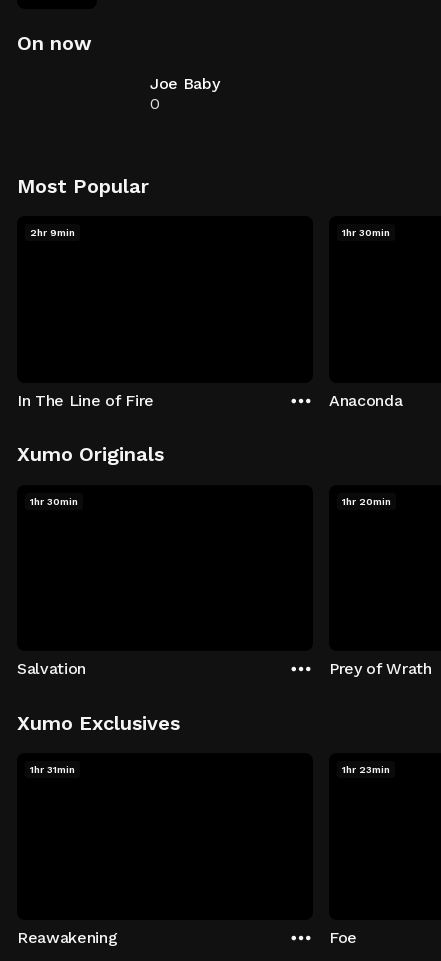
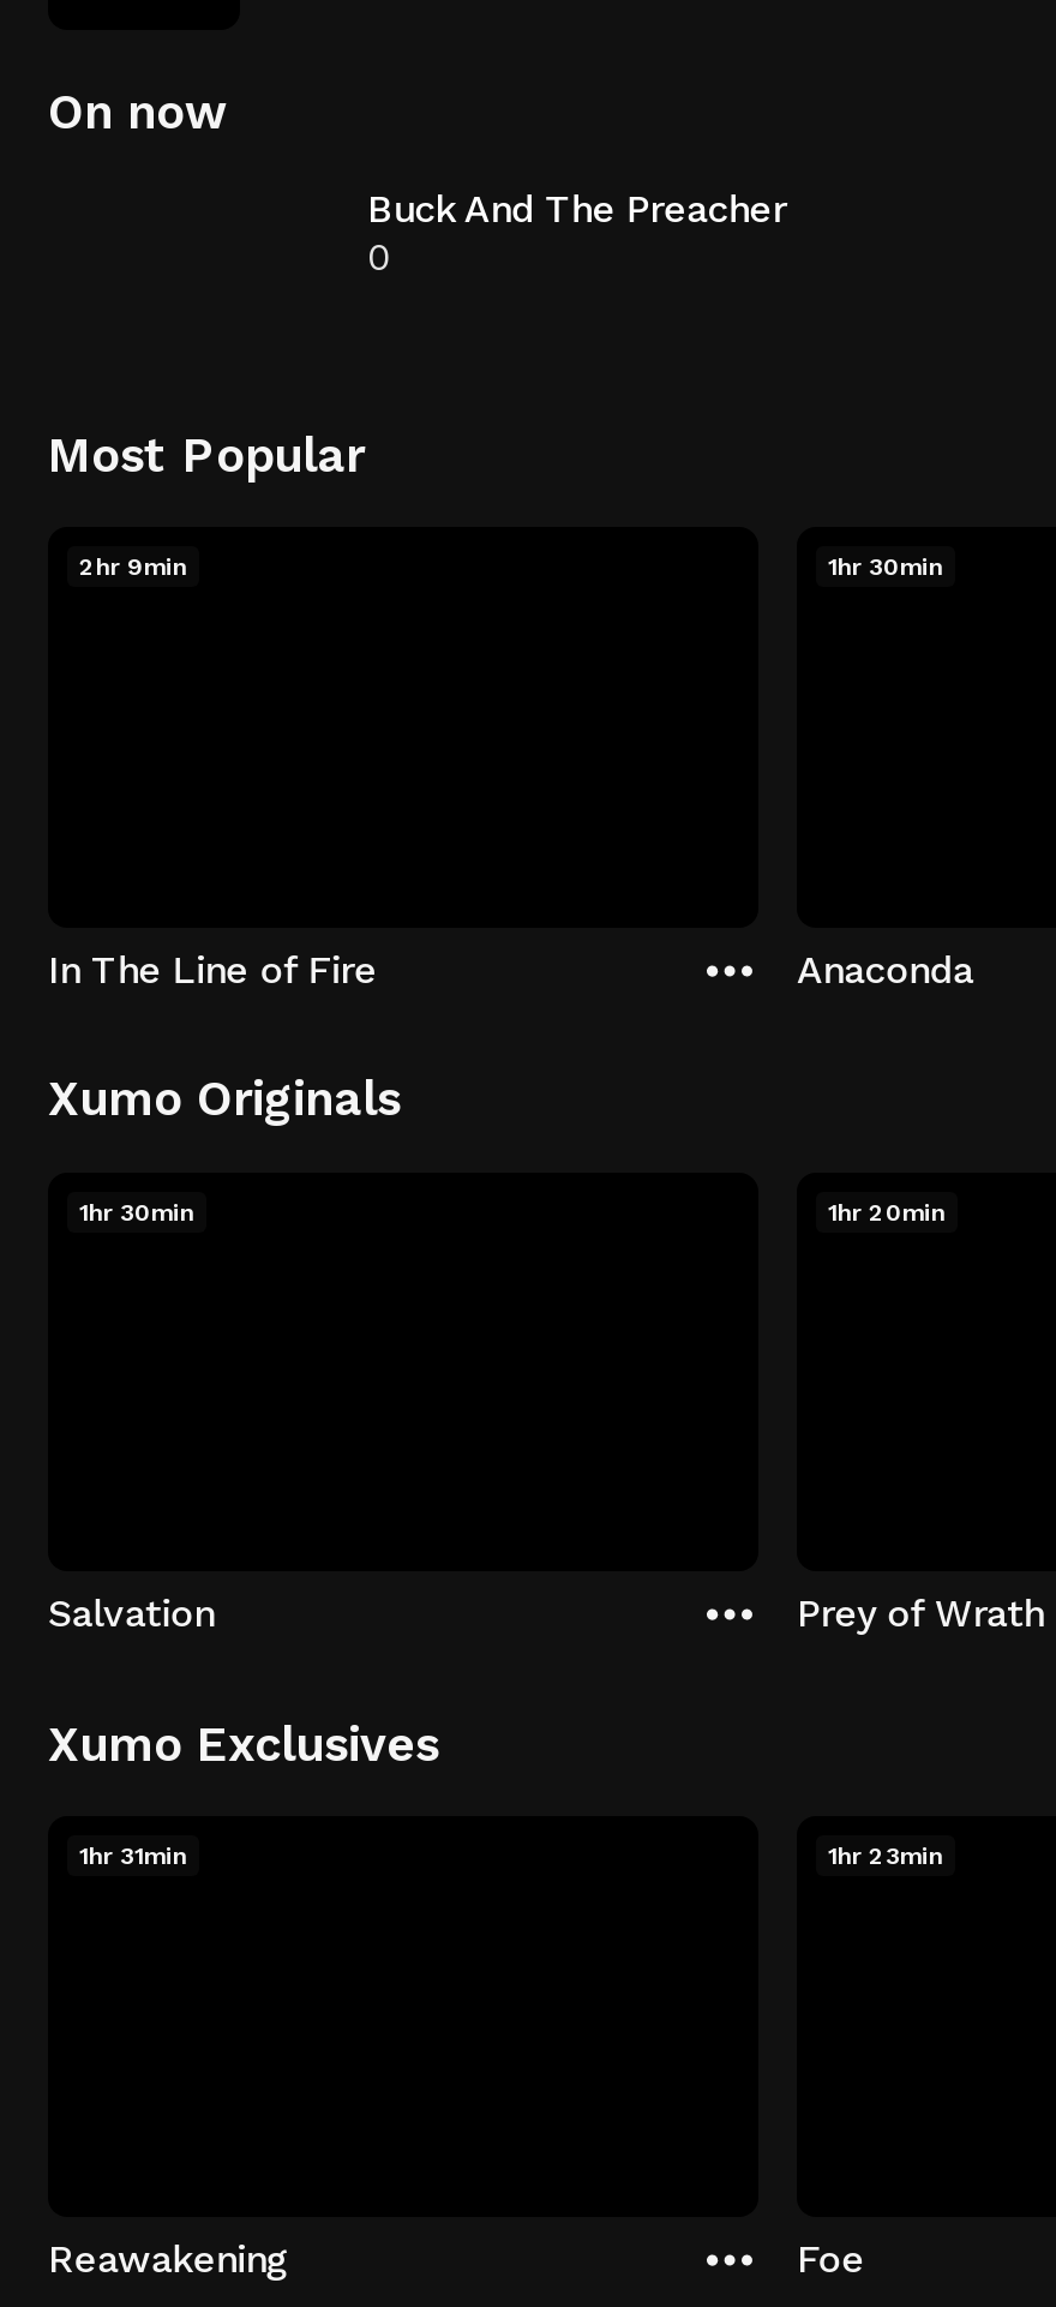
[150,74,219,93] Joe Baby -> [367,186,786,232] Buck And The Preacher

